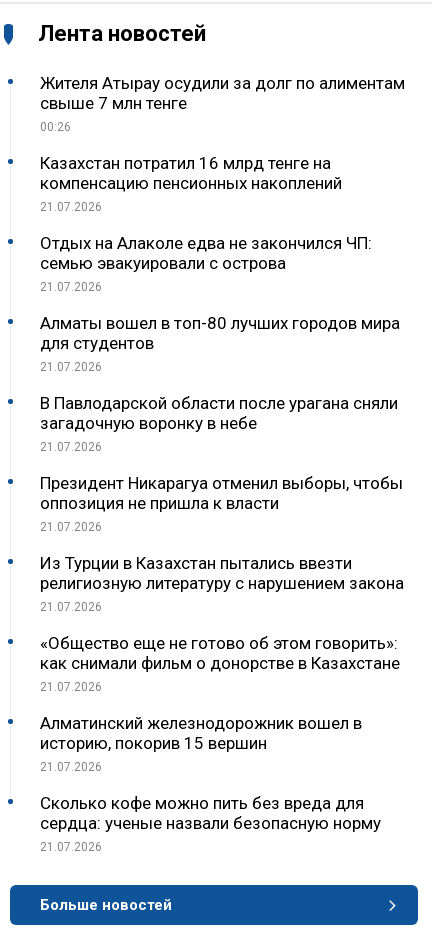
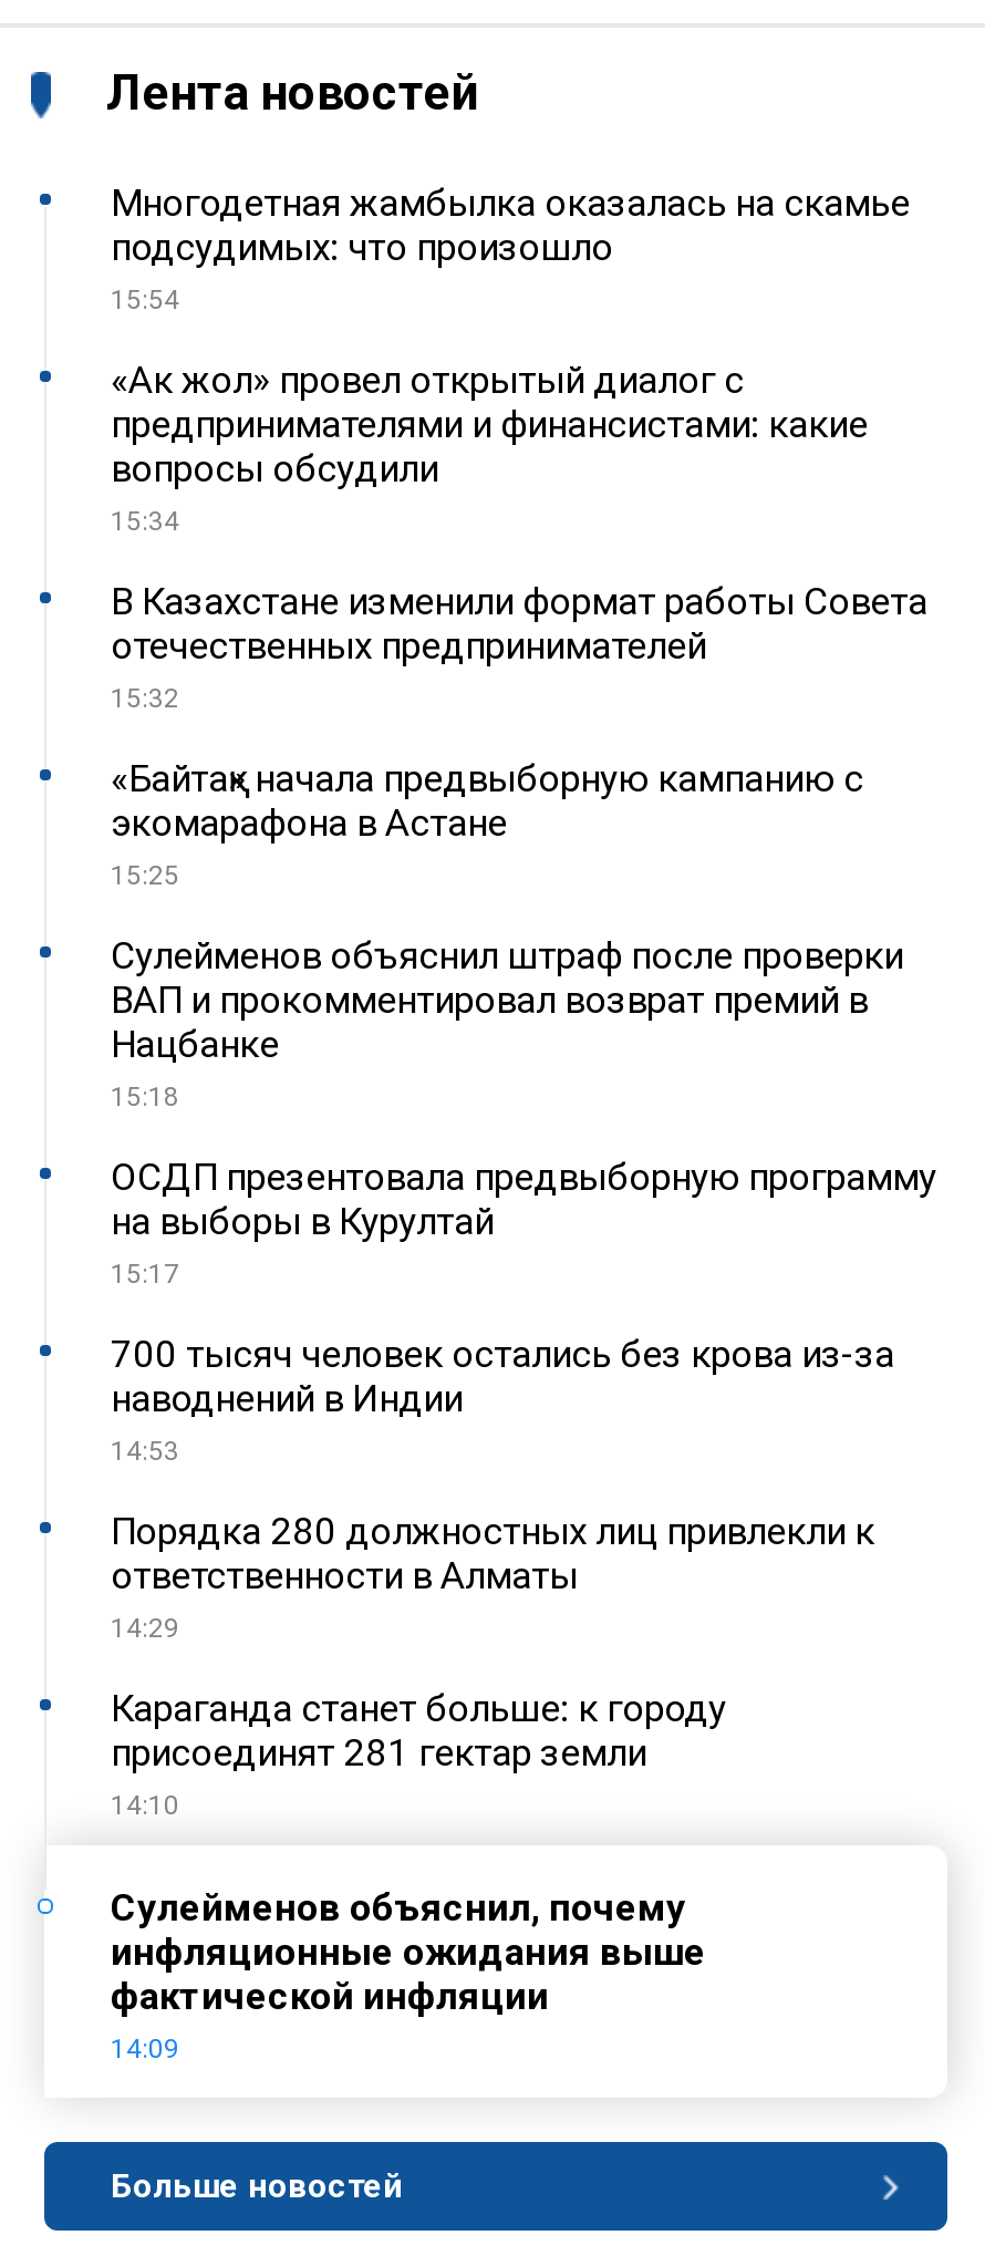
[40,73,405,134] Жителя Атырау осудили за долг по алиментам | свыше 7 млн тенге | 00:26 -> [111,180,910,315] Многодетная жамбылка оказалась на скамье | подсудимых: что произошло | 15:54
[40,153,342,214] Казахстан потратил 16 млрд тенге на | компенсацию пенсионных накоплений | 21.07.2026 -> [111,357,868,536] «Ак жол» провел открытый диалог с | предпринимателями и финансистами: какие | вопросы обсудили | 15:34
[40,233,372,294] Отдых на Алаколе едва не закончился ЧП: | семью эвакуировали с острова | 21.07.2026 -> [111,579,927,714] В Казахстане изменили формат работы Совета | отечественных предпринимателей | 15:32
[40,313,400,374] Алматы вошел в топ-80 лучших городов мира | для студентов | 21.07.2026 -> [111,756,863,891] «Байтақ» начала предвыборную кампанию с | экомарафона в Астане | 15:25
[40,393,398,454] В Павлодарской области после урагана сняли | загадочную воронку в небе | 21.07.2026 -> [111,933,903,1112] Сулейменов объяснил штраф после проверки | ВАП и прокомментировал возврат премий в | Нацбанке | 15:18
[40,473,403,534] Президент Никарагуа отменил выборы, чтобы | оппозиция не пришла к власти | 21.07.2026 -> [111,1154,936,1289] ОСДП презентовала предвыборную программу | на выборы в Курултай | 15:17
[40,553,404,614] Из Турции в Казахстан пытались ввезти | религиозную литературу с нарушением закона | 21.07.2026 -> [111,1331,894,1466] 700 тысяч человек остались без крова из-за | наводнений в Индии | 14:53
[40,633,400,694] «Общество еще не готово об этом говорить»: | как снимали фильм о донорстве в Казахстане | 21.07.2026 -> [111,1508,874,1643] Порядка 280 должностных лиц привлекли к | ответственности в Алматы | 14:29
[40,713,362,774] Алматинский железнодорожник вошел в | историю, покорив 15 вершин | 21.07.2026 -> [111,1685,726,1821] Караганда станет больше: к городу | присоединят 281 гектар земли | 14:10
[40,793,381,854] Сколько кофе можно пить без вреда для | сердца: ученые назвали безопасную норму | 21.07.2026 -> [111,1885,706,2064] Сулейменов объяснил, почему | инфляционные ожидания выше | фактической инфляции | 14:09

